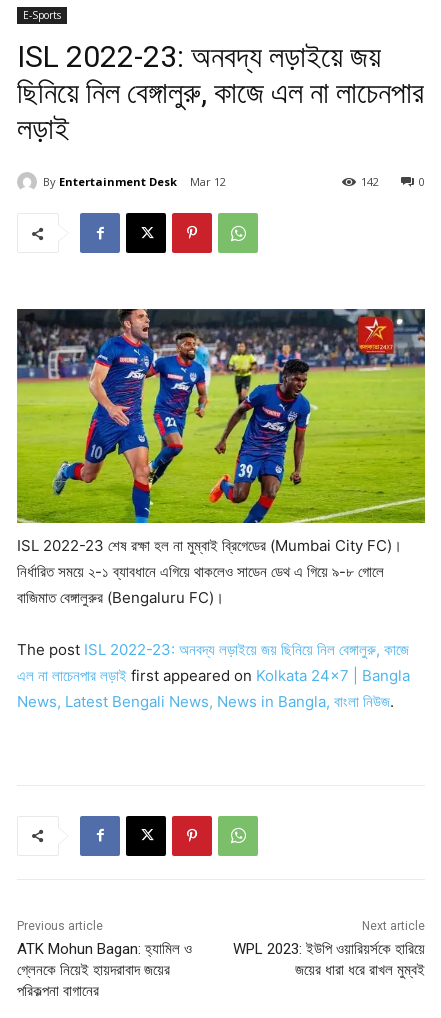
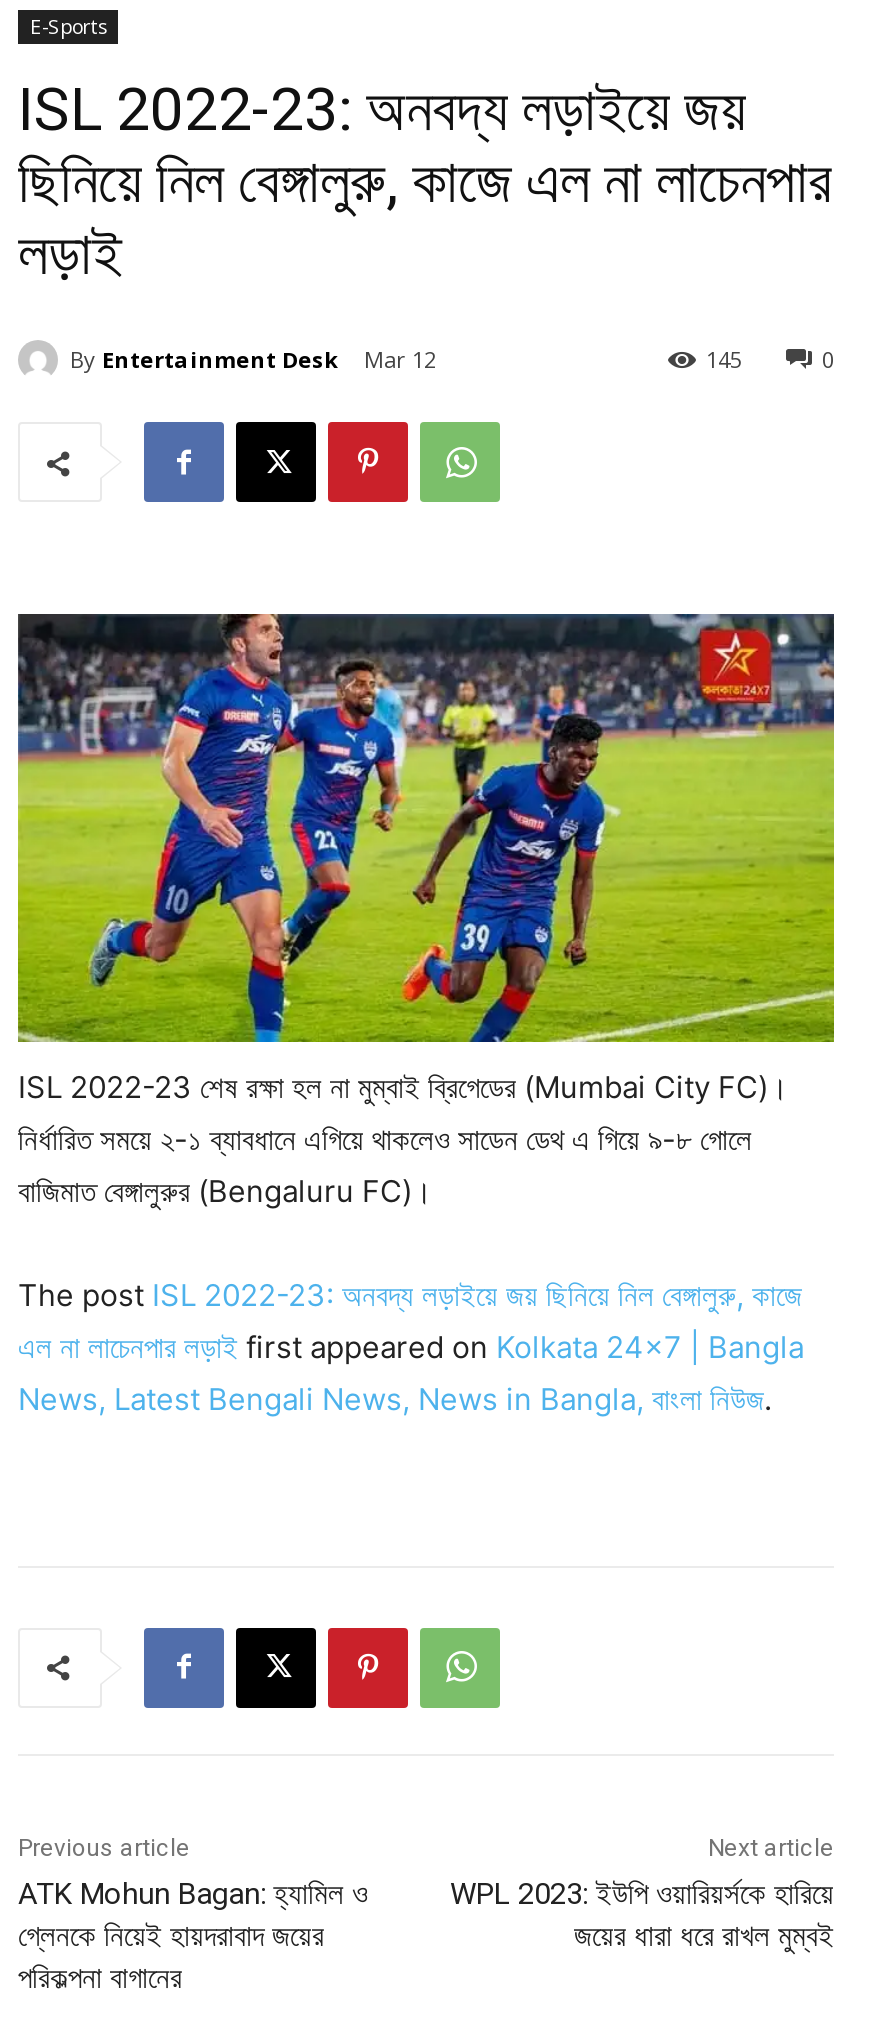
[361,174,379,189] 142 -> [706,344,742,374] 145

